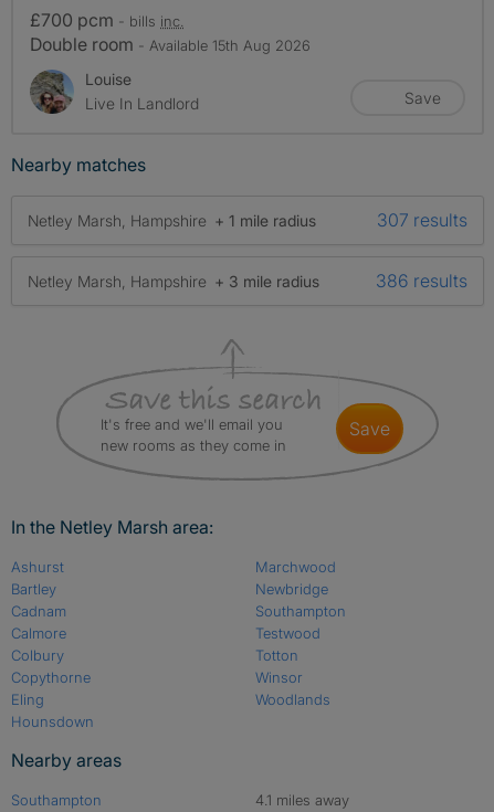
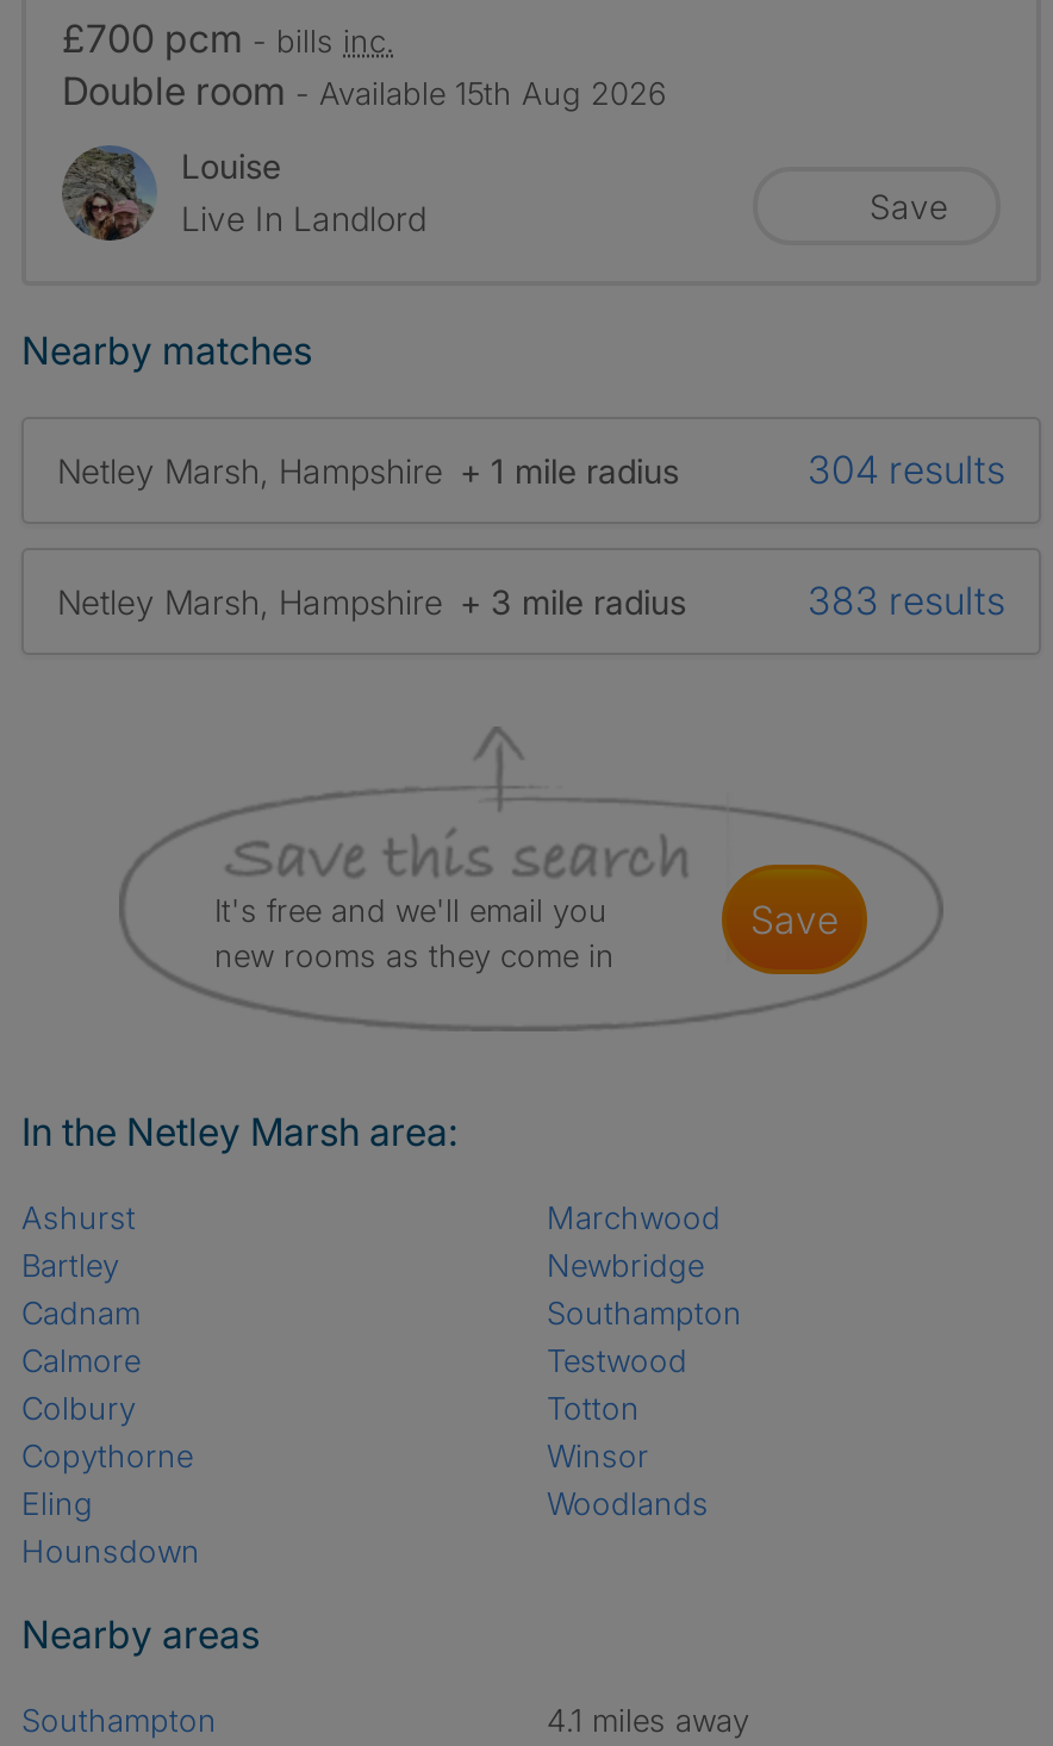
[377,209,467,231] 307 results -> [808,446,1005,493] 304 results
[376,270,467,292] 386 results -> [808,577,1005,624] 383 results

